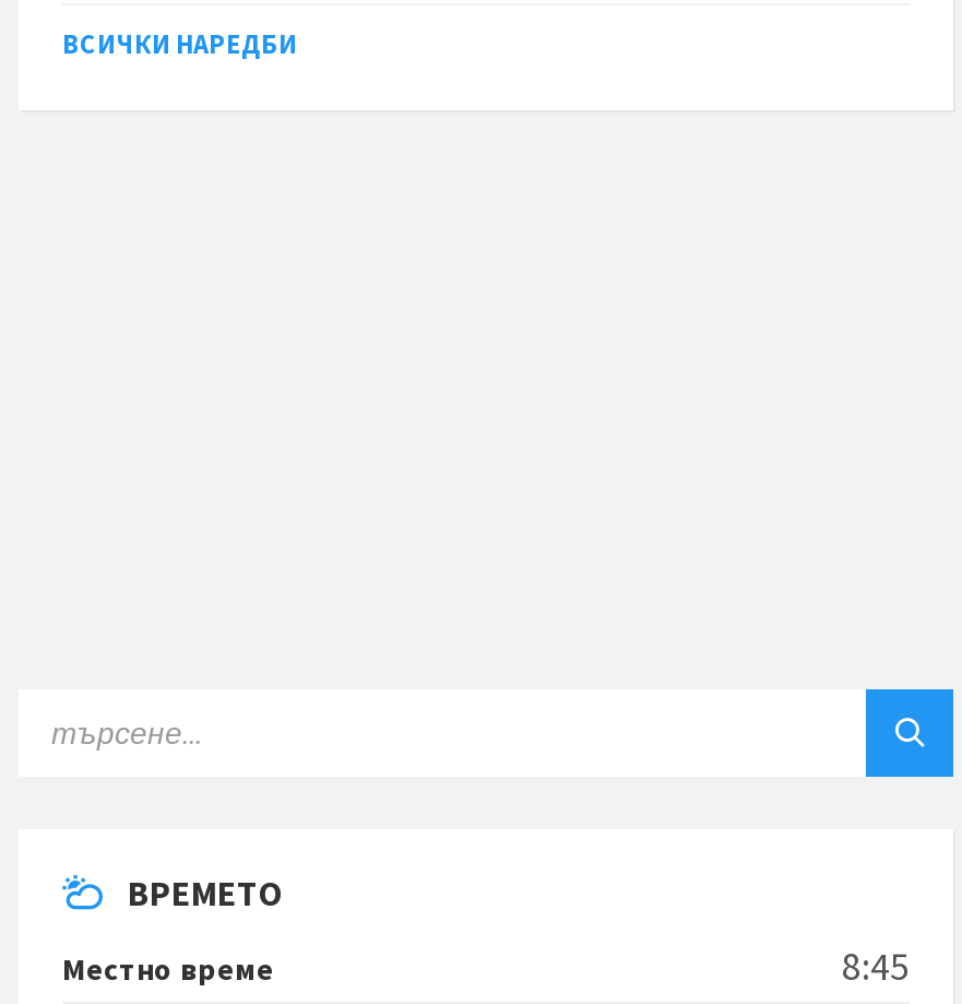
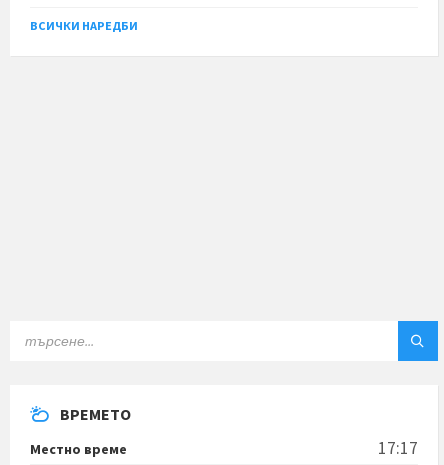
[842,941,910,991] 8:45 -> [378,436,418,459] 17:17

